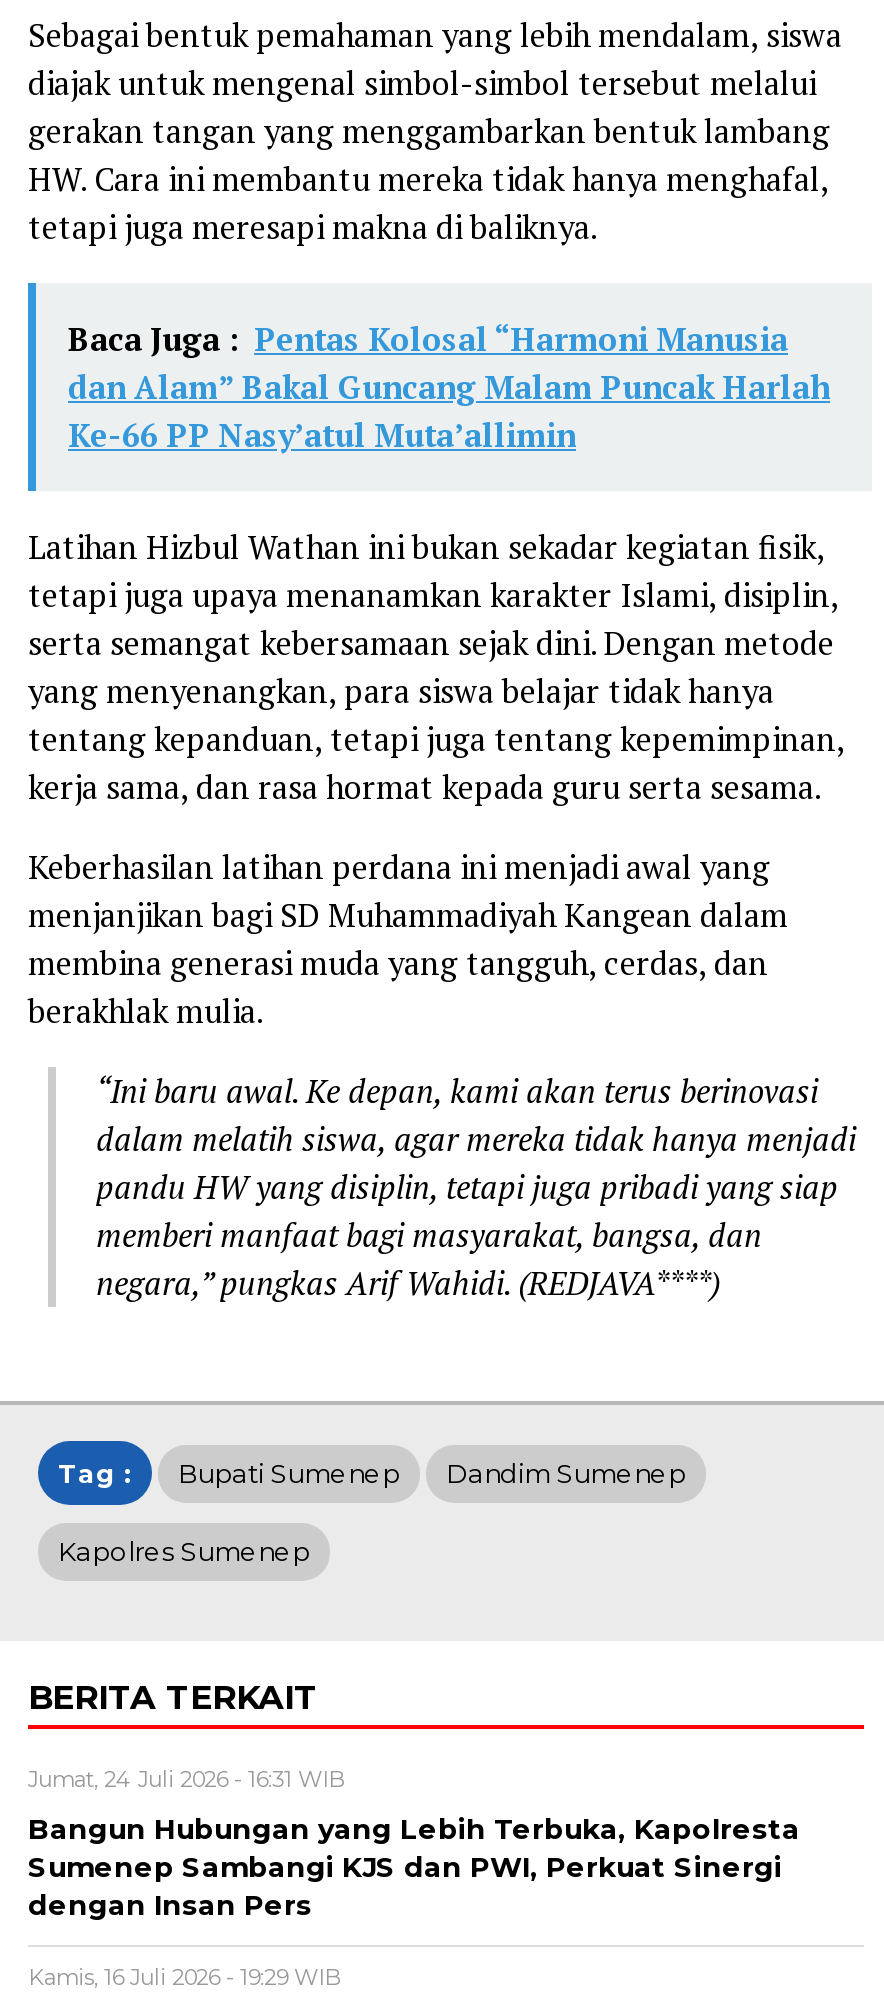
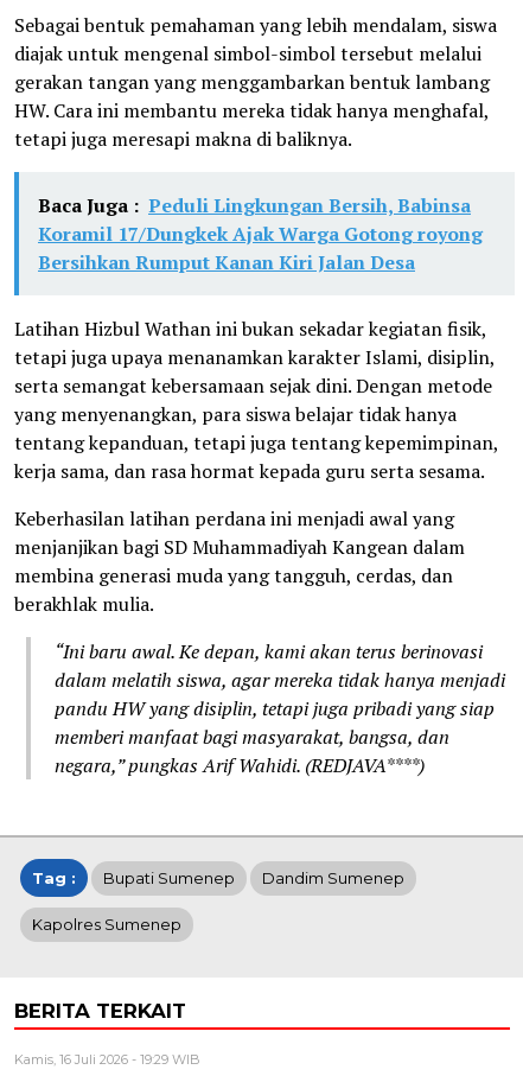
[68,317,830,457] Baca Juga : Pentas Kolosal “Harmoni Manusia | dan Alam” Bakal Guncang Malam Puncak Harlah | Ke-66 PP Nasy’atul Muta’allimin -> [38,192,483,275] Baca Juga : Peduli Lingkungan Bersih, Babinsa | Koramil 17/Dungkek Ajak Warga Gotong royong | Bersihkan Rumput Kanan Kiri Jalan Desa
[28,1765,800,1921] Jumat, 24 Juli 2026 - 16:31 WIB | Bangun Hubungan yang Lebih Terbuka, Kapolresta | Sumenep Sambangi KJS dan PWI, Perkuat Sinergi | dengan Insan Pers -> none

